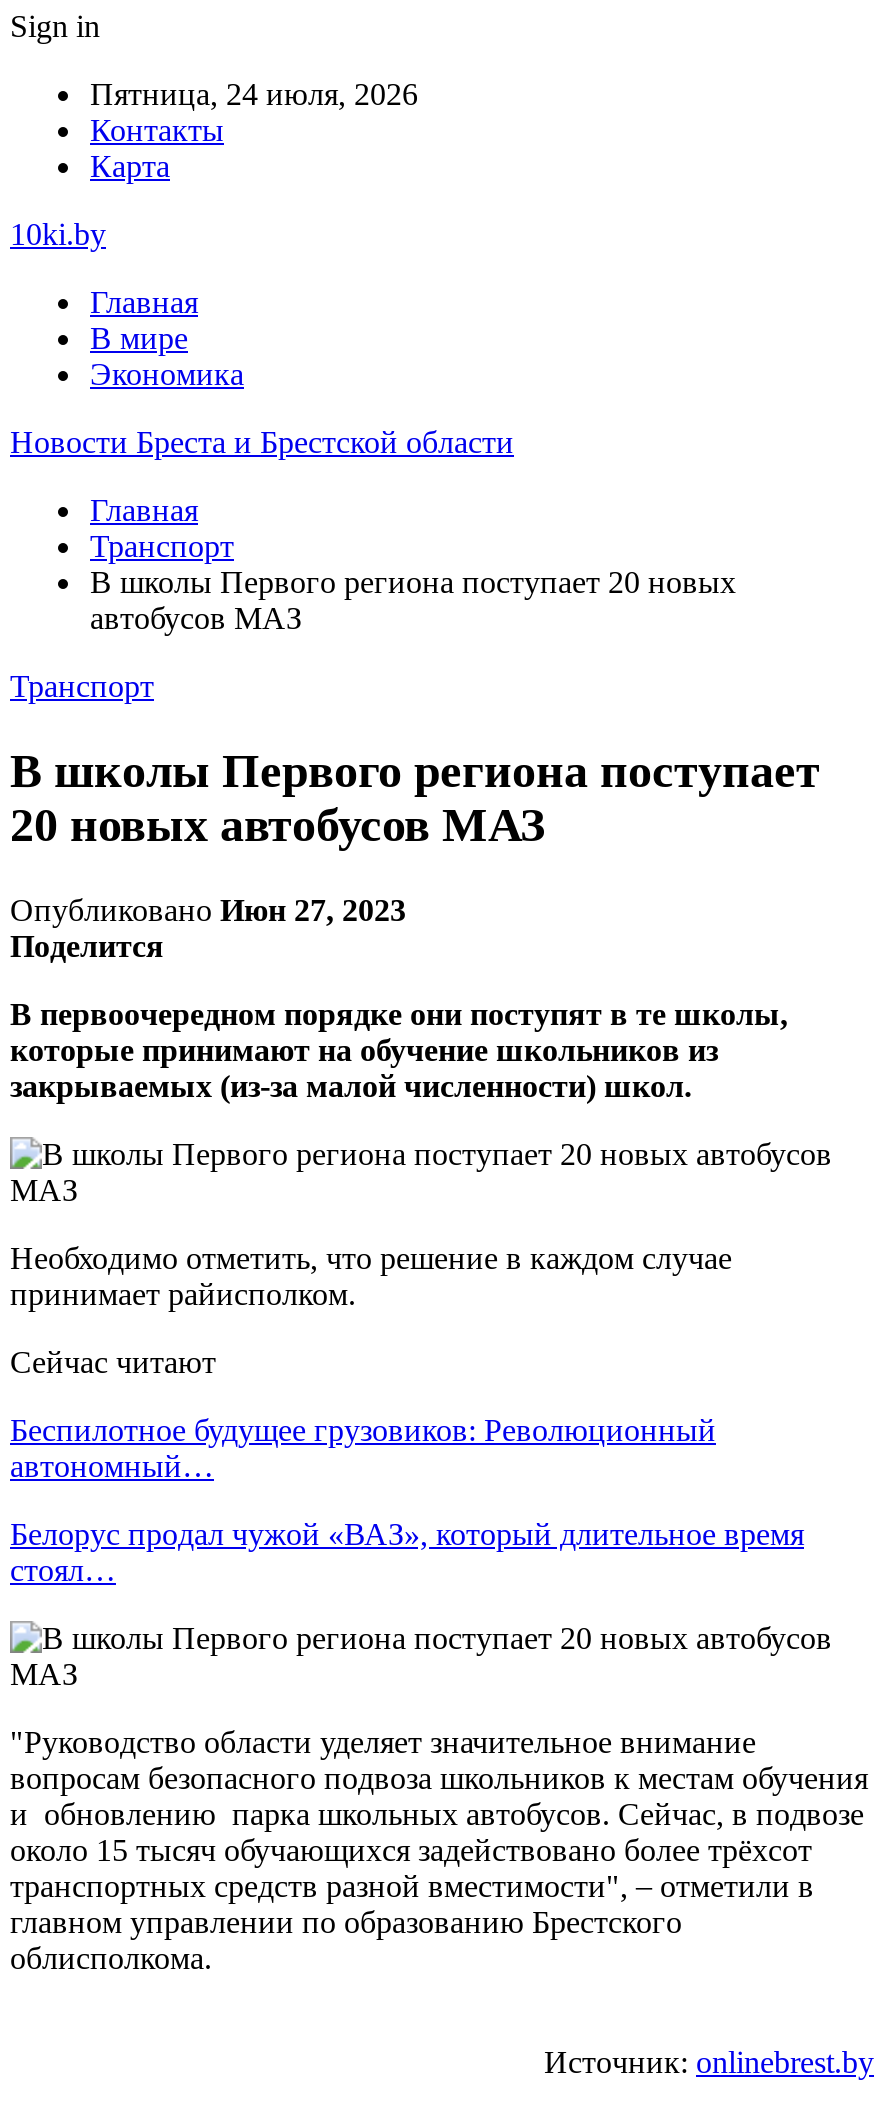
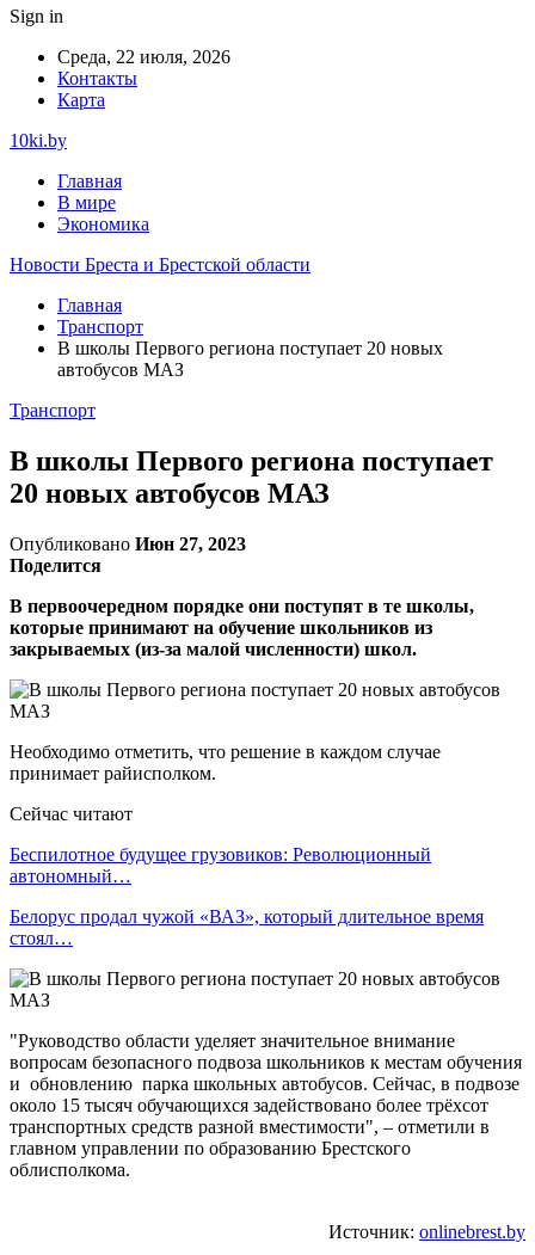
[90,77,418,111] Пятница, 24 июля, 2026 -> [57,47,230,67] Среда, 22 июля, 2026

